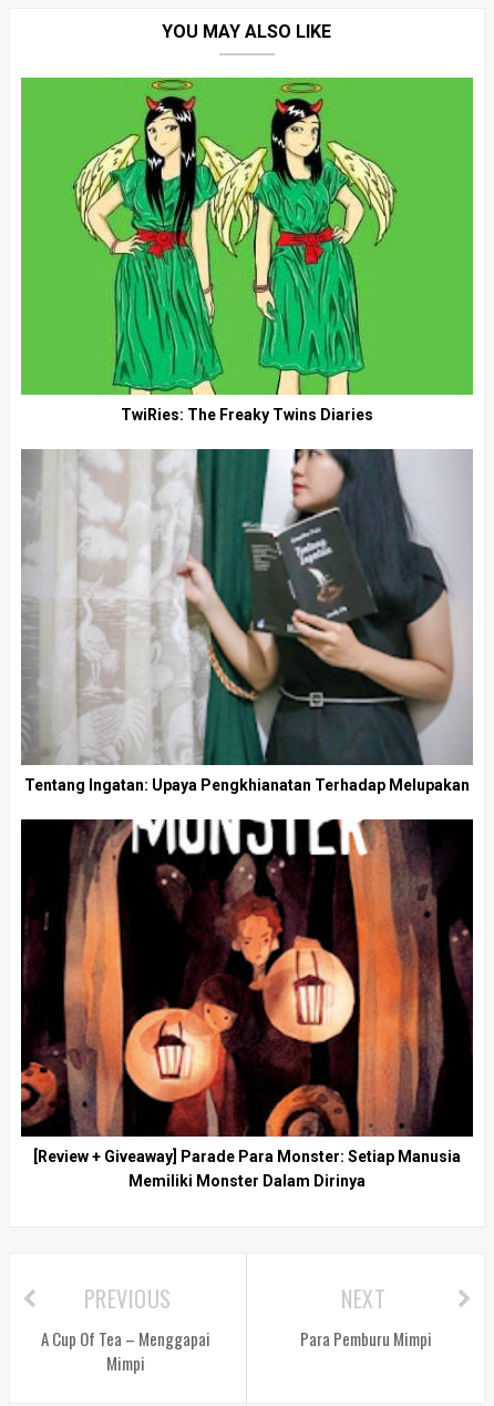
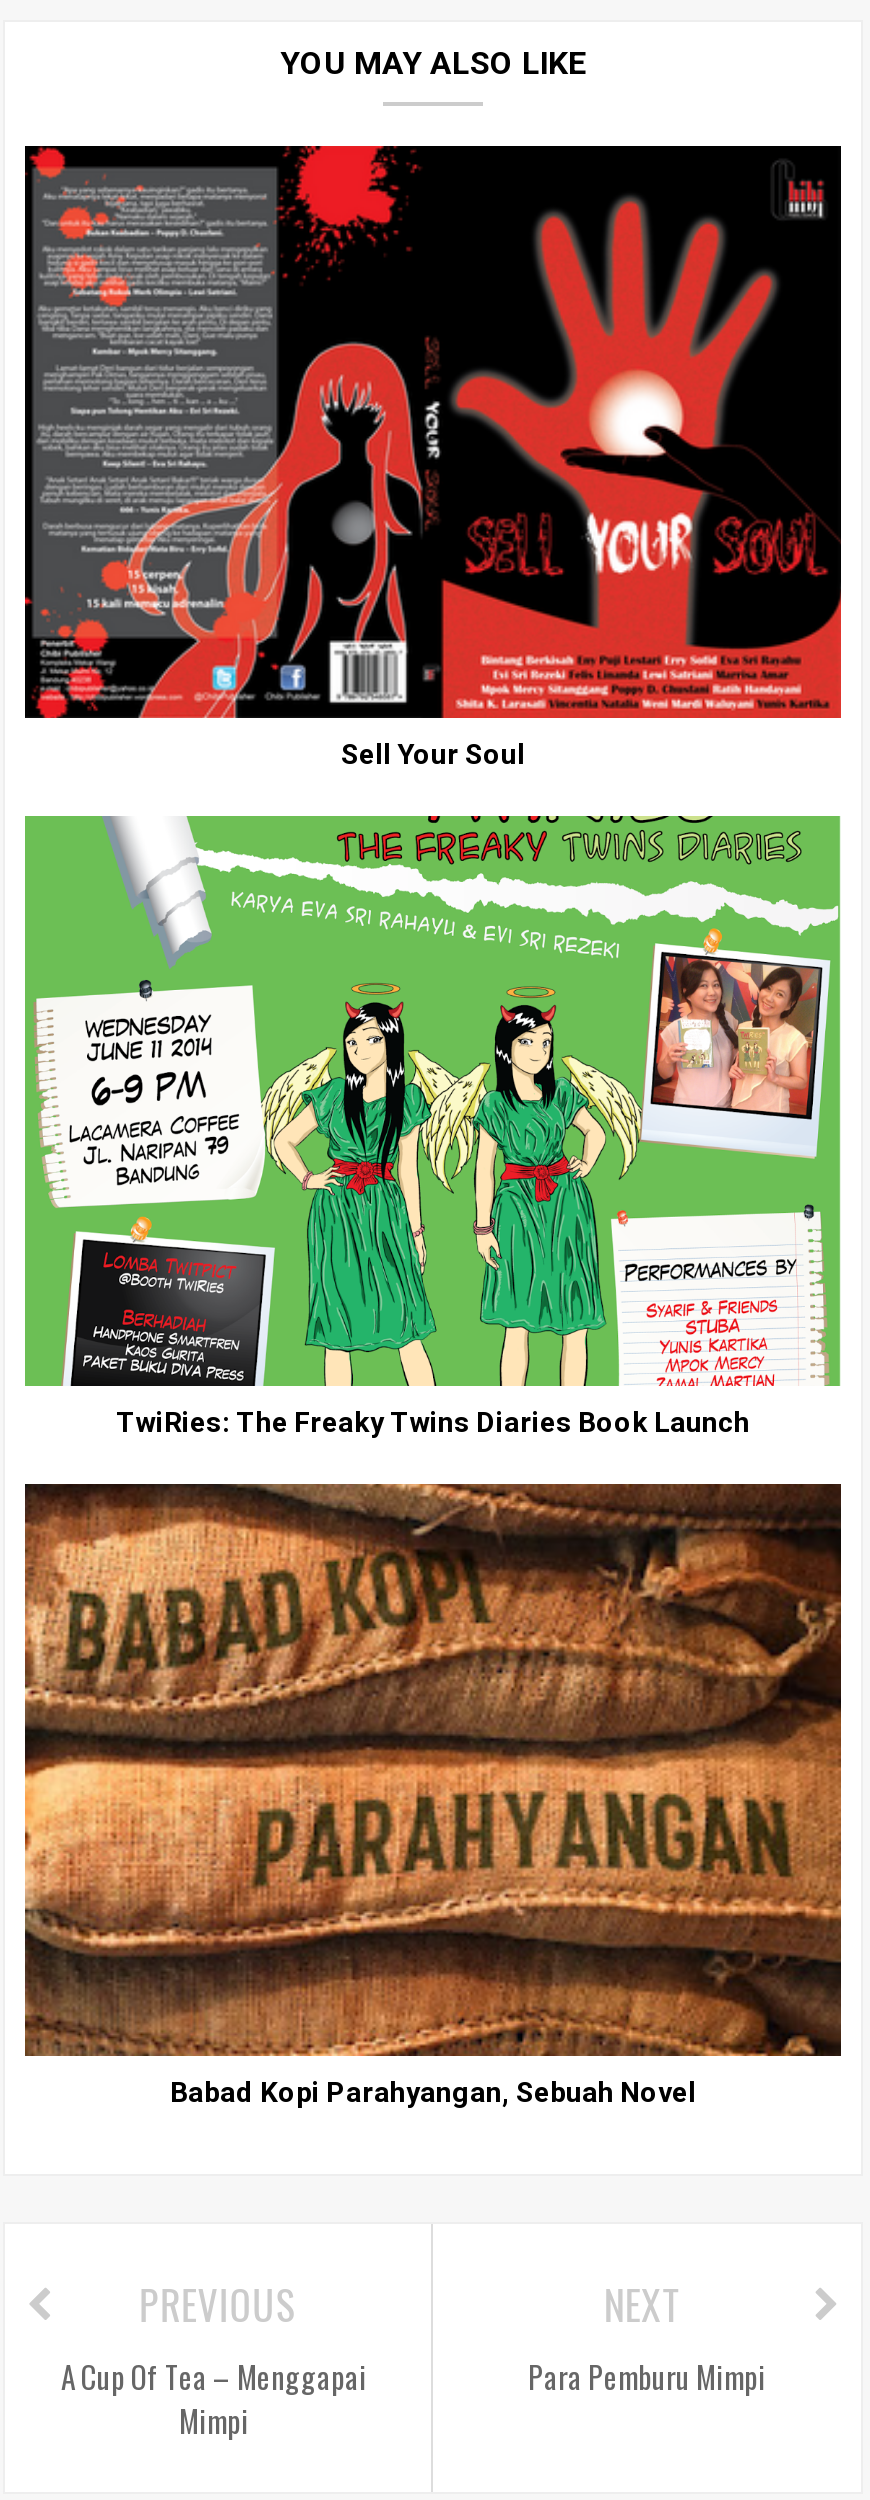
[20,77,474,423] [image] | TwiRies: The Freaky Twins Diaries -> [23,144,843,769] [image] | Sell Your Soul
[21,448,473,794] [image] | Tentang Ingatan: Upaya Pengkhianatan Terhadap Melupakan -> [25,814,841,1438] [image] | TwiRies: The Freaky Twins Diaries Book Launch
[20,819,474,1190] [image] | [Review + Giveaway] Parade Para Monster: Setiap Manusia | Memiliki Monster Dalam Dirinya -> [23,1482,843,2108] [image] | Babad Kopi Parahyangan, Sebuah Novel

